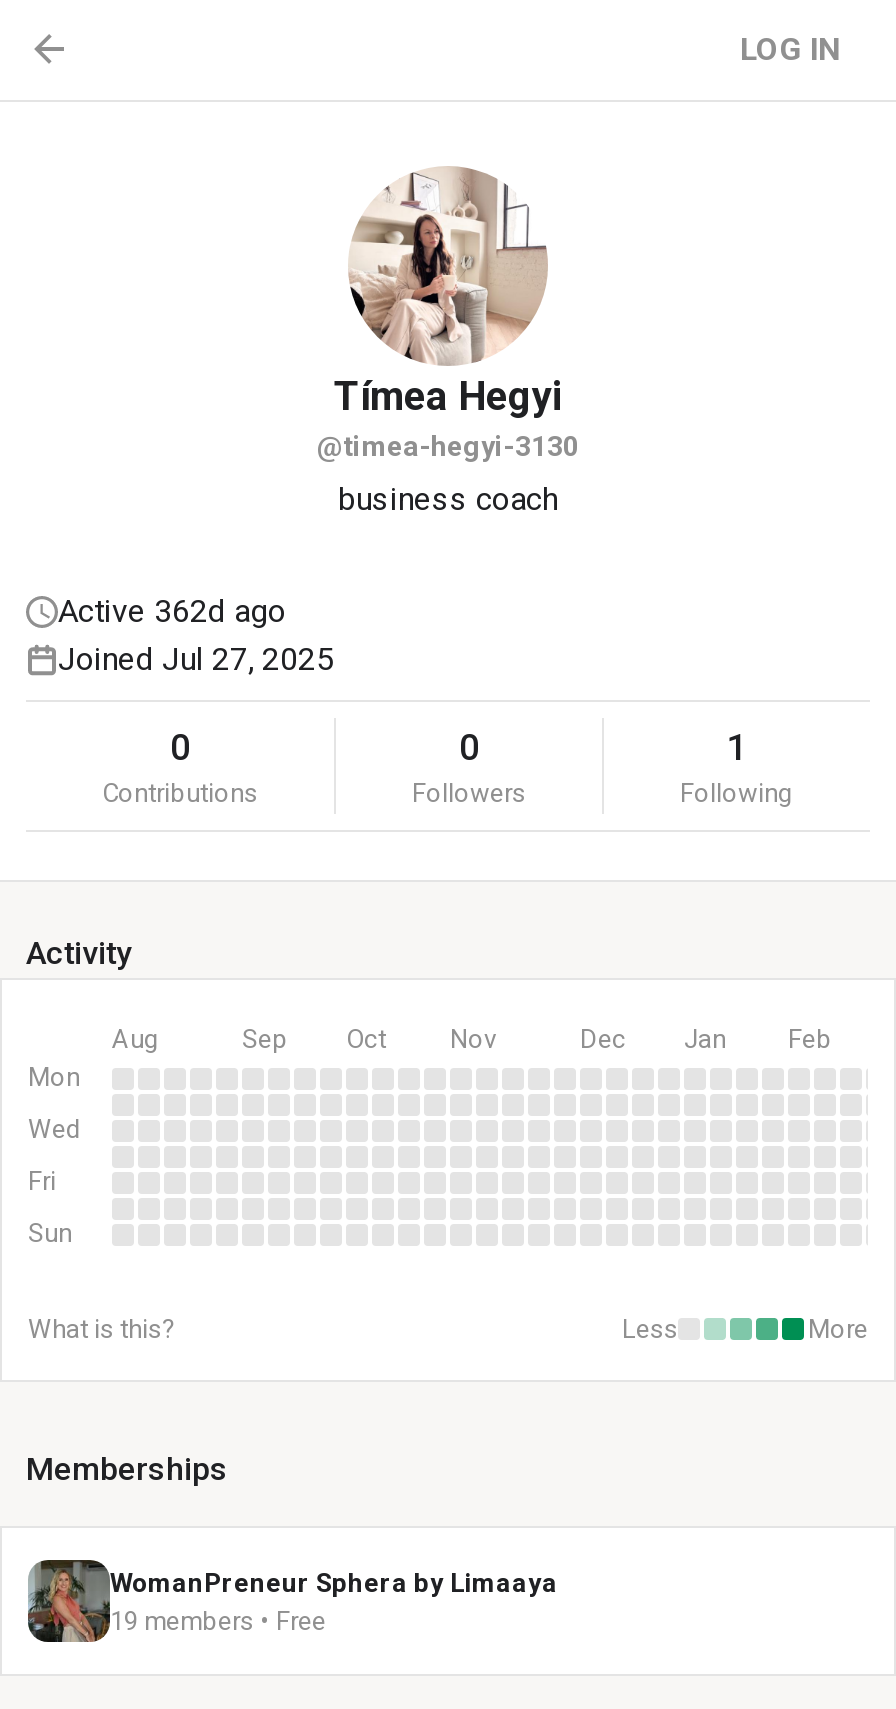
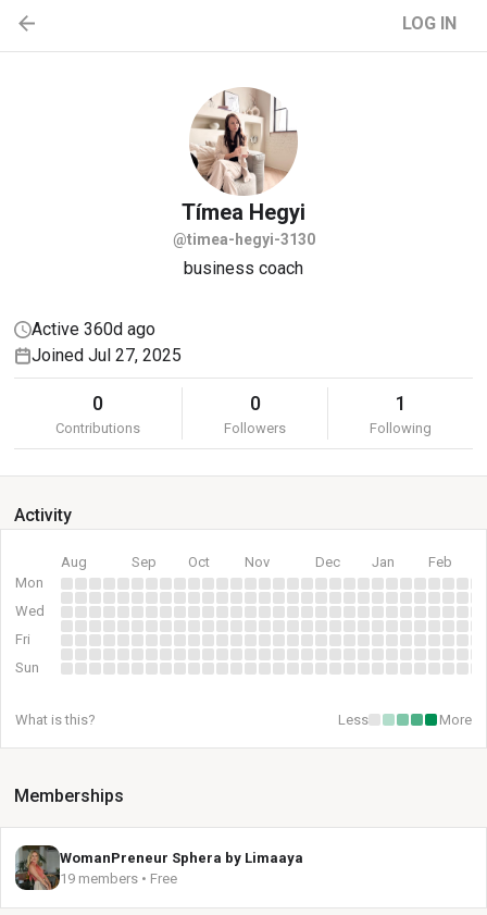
[58,592,286,630] Active 362d ago -> [32,319,155,339] Active 360d ago

